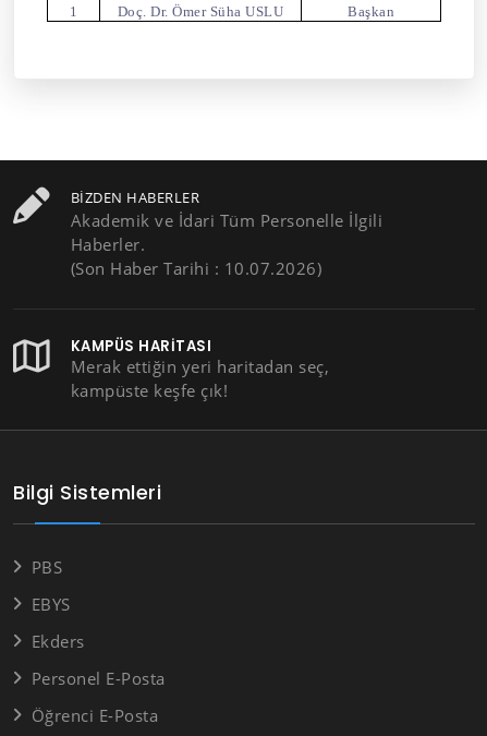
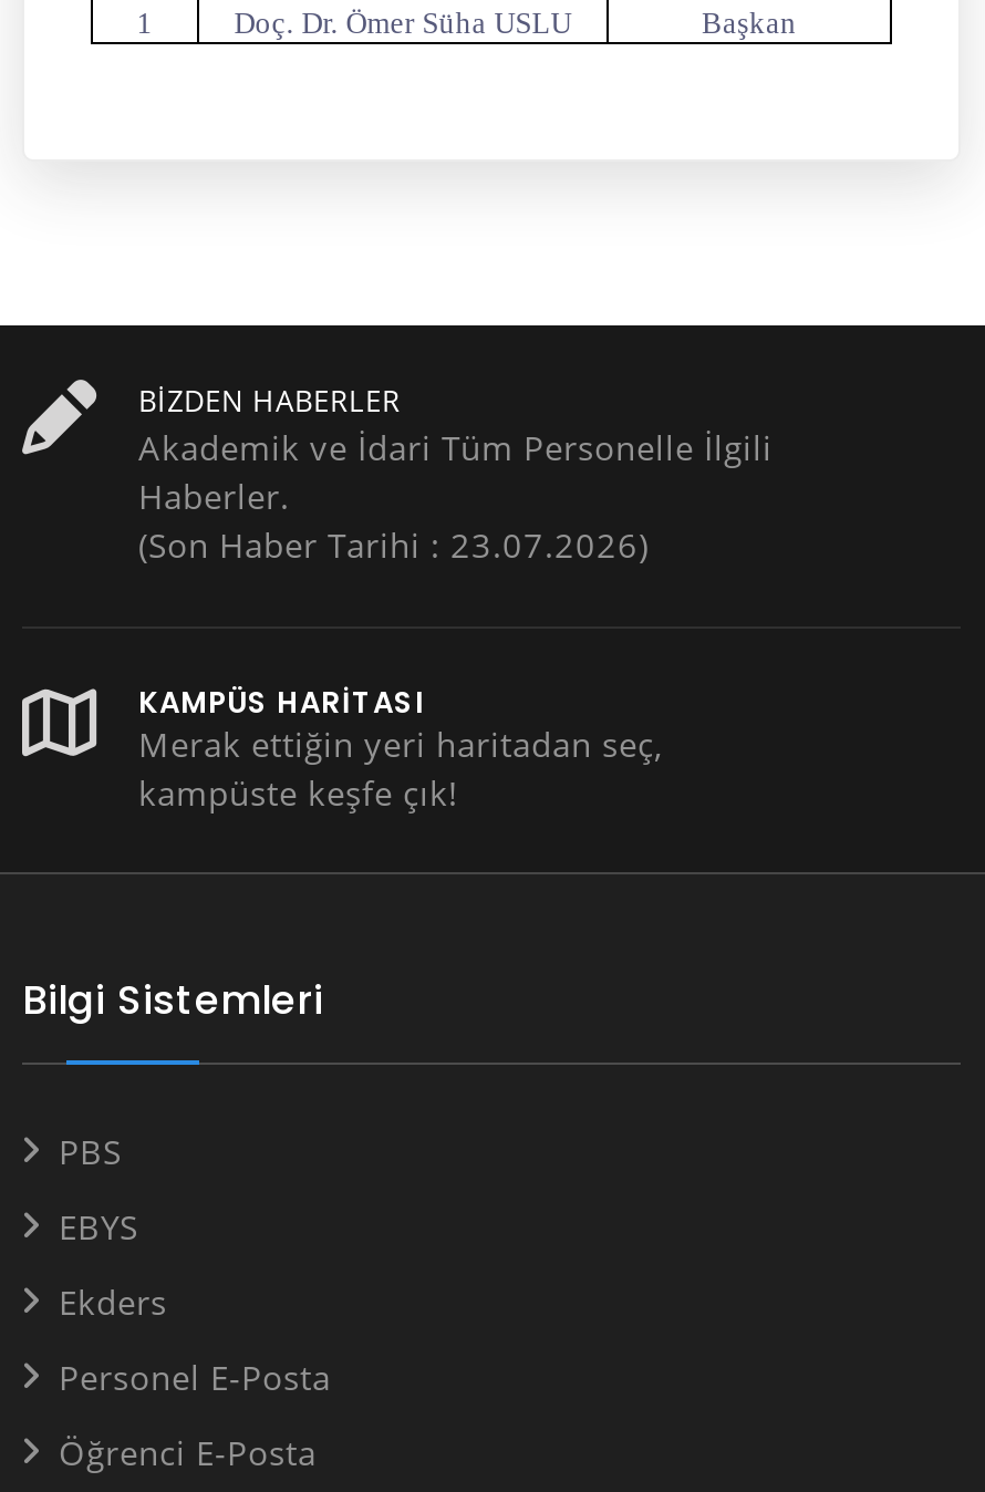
[70,258,321,280] (Son Haber Tarihi : 10.07.2026) -> [138,523,649,568] (Son Haber Tarihi : 23.07.2026)

